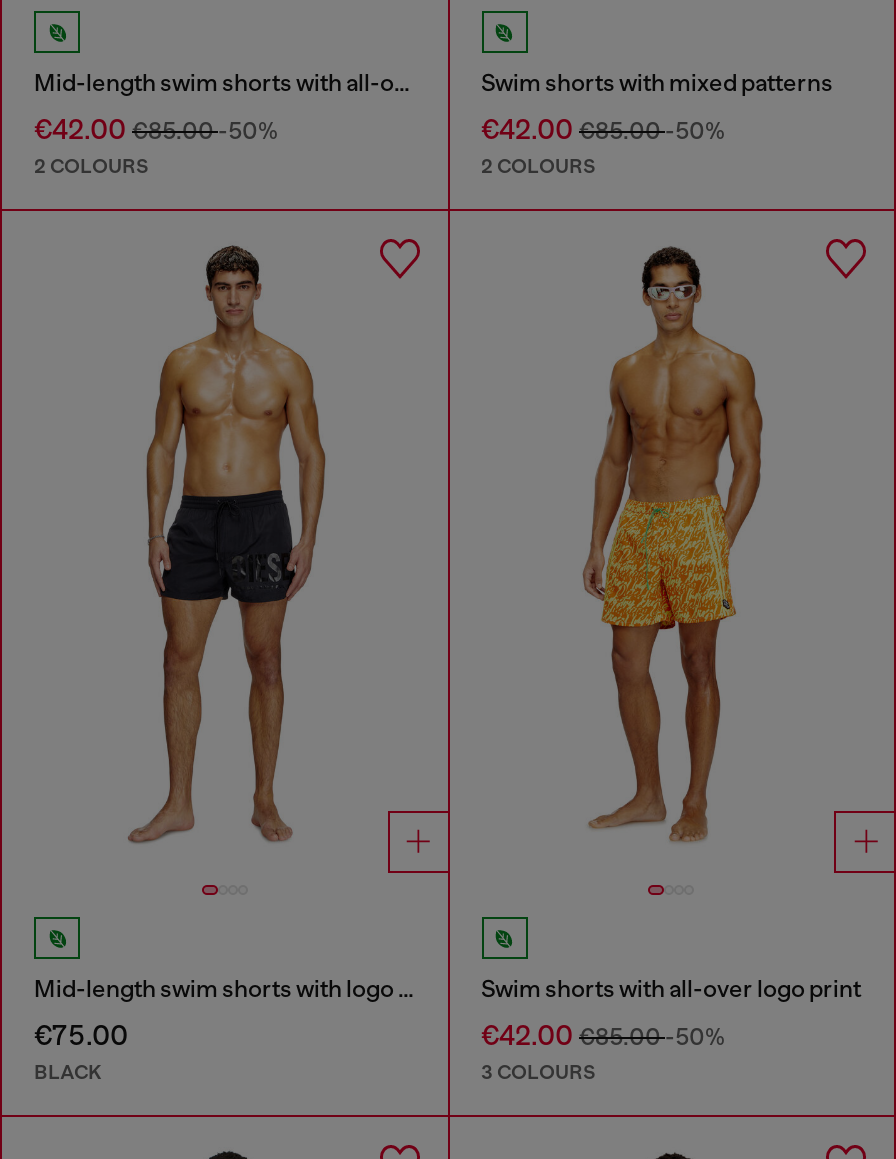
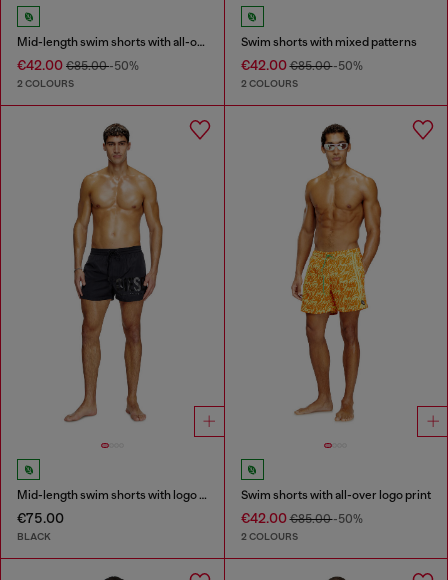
[481,1059,595,1085] 3 COLOURS -> [240,530,297,543] 2 COLOURS

